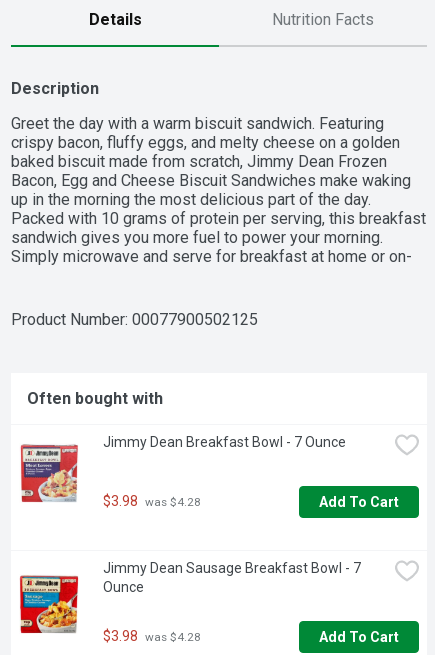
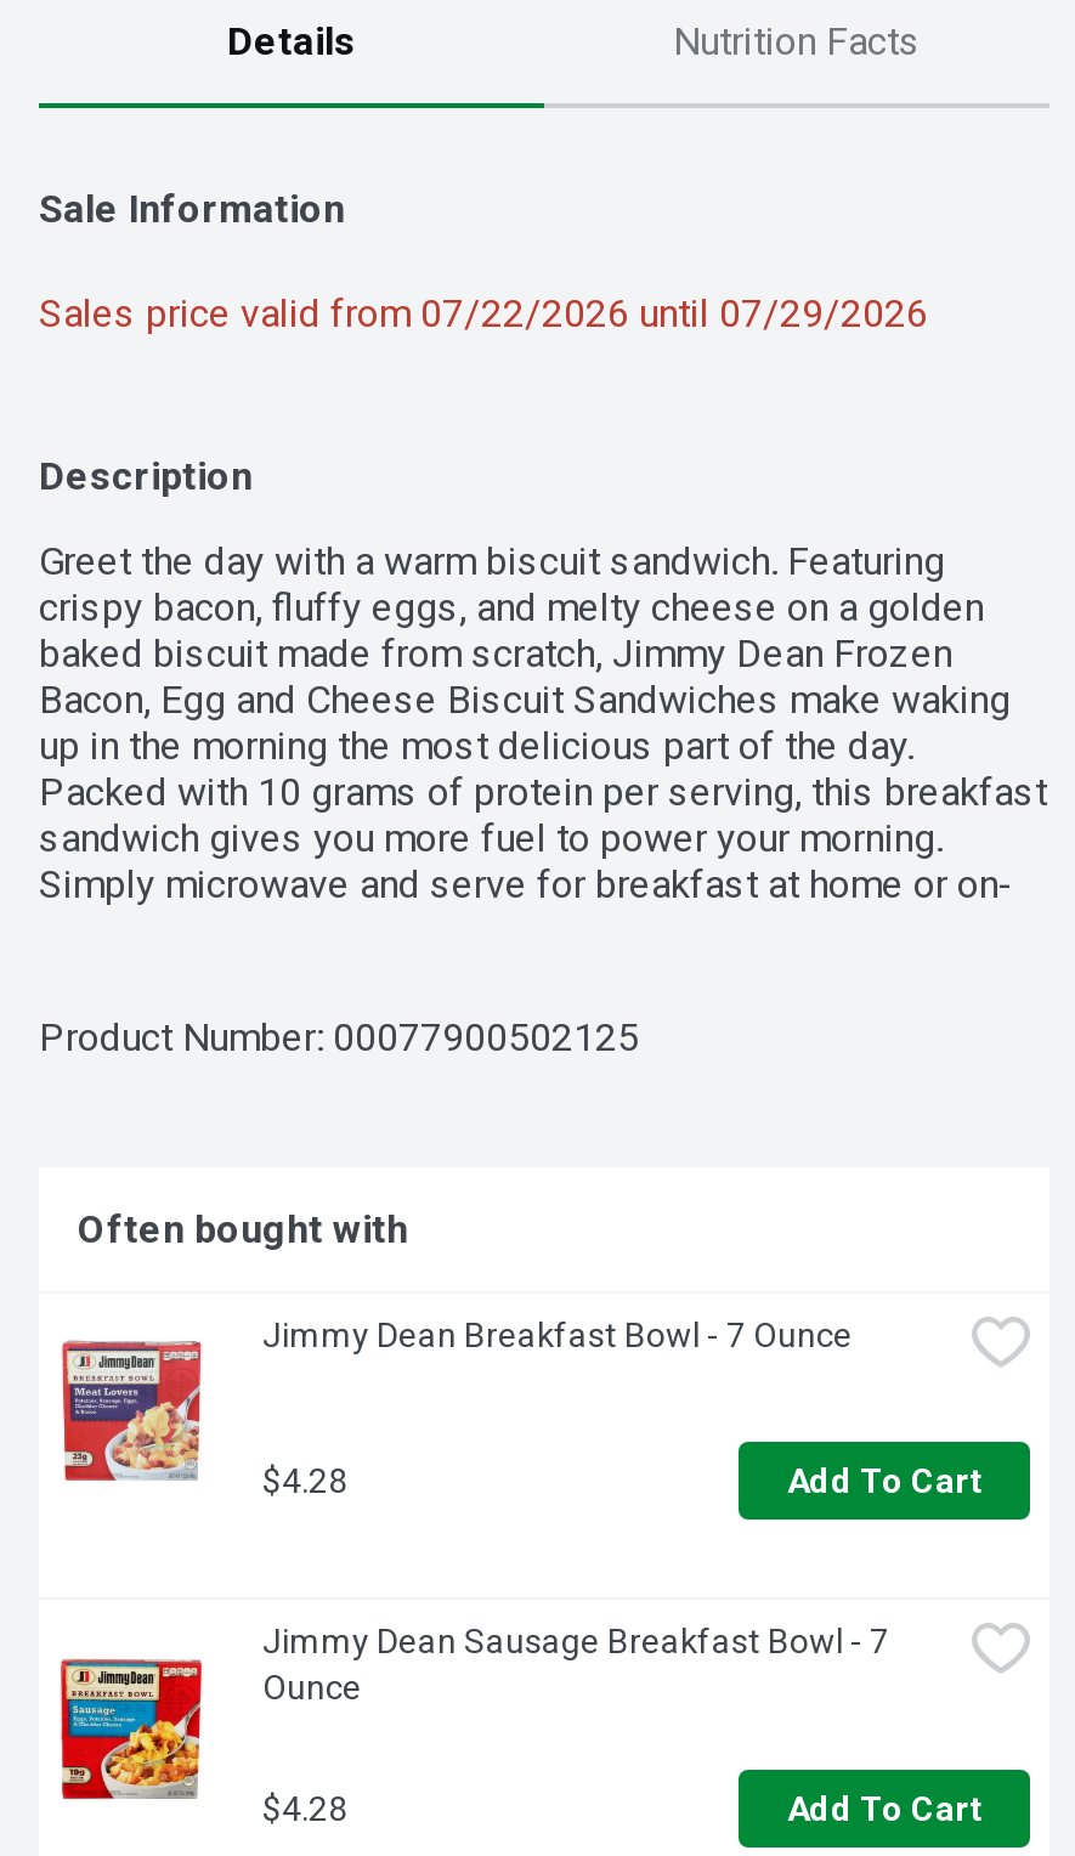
none -> [39,186,928,337] Sale Information | Sales price valid from 07/22/2026 until 07/29/2026
[103,493,201,509] $3.98 was $4.28 -> [262,1461,347,1499] $4.28
[103,628,201,644] $3.98 was $4.28 -> [262,1788,347,1827] $4.28

